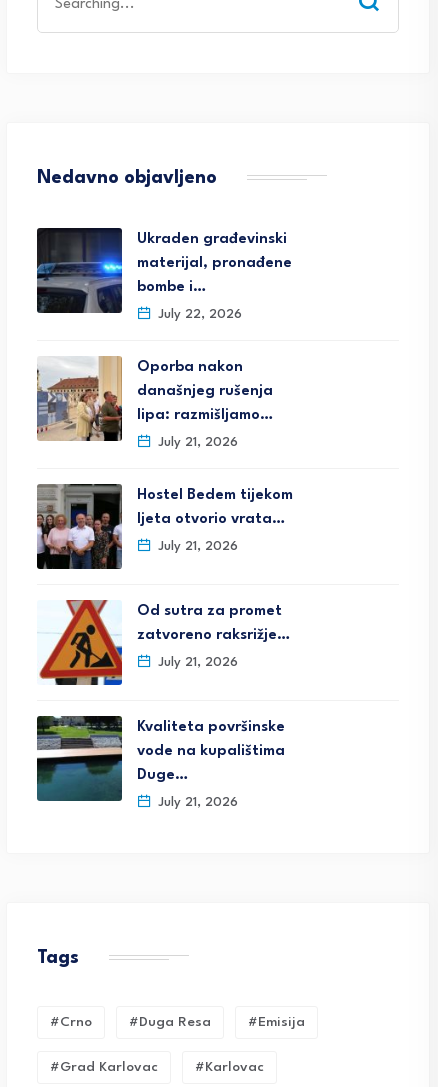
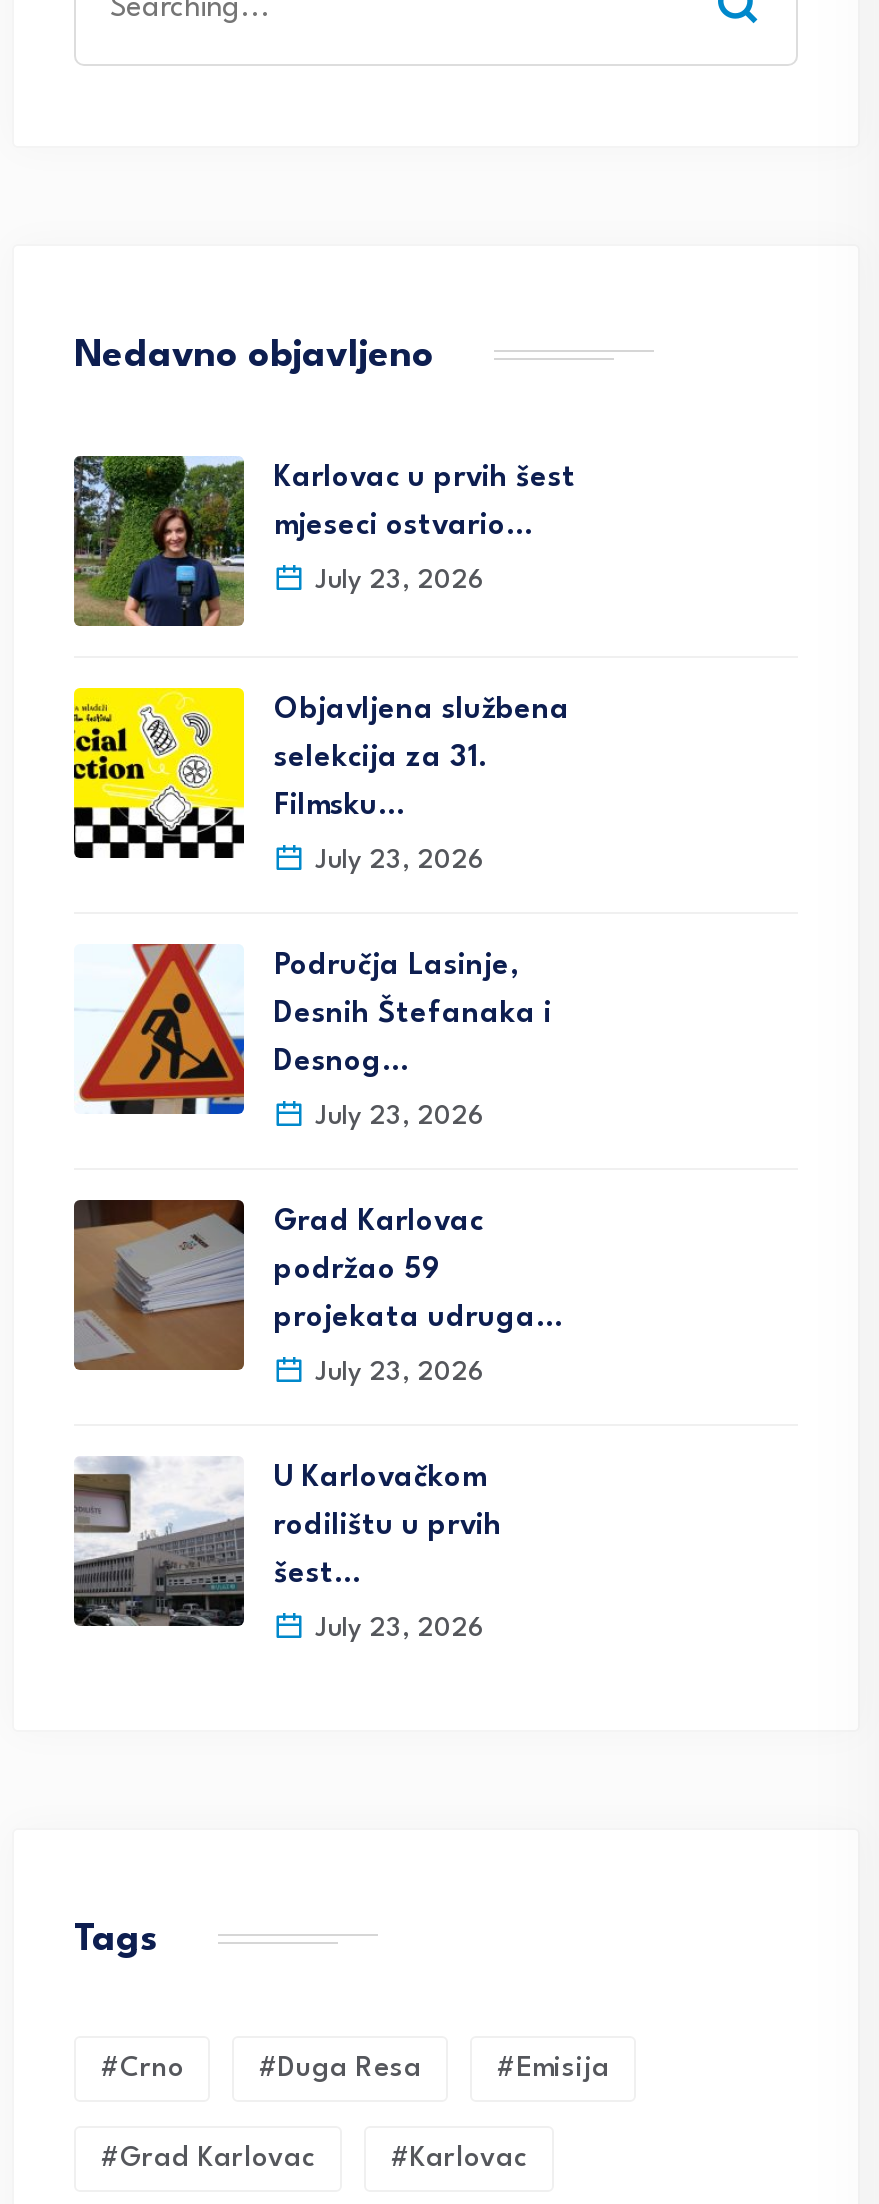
[36,227,292,321] [image] | Ukraden građevinski | materijal, pronađene | bombe i… | July 22, 2026 -> [72,454,576,628] [image] | Karlovac u prvih šest | mjeseci ostvario… | July 23, 2026
[36,344,273,449] [image] | Oporba nakon | današnjeg rušenja | lipa: razmišljamo… | July 21, 2026 -> [72,686,570,882] [image] | Objavljena službena | selekcija za 31. | Filmsku… | July 23, 2026
[36,472,293,570] [image] | Hostel Bedem tijekom | ljeta otvorio vrata… | July 21, 2026 -> [74,942,552,1138] [image] | Područja Lasinje, | Desnih Štefanaka i | Desnog… | July 23, 2026
[37,599,290,686] [image] | Od sutra za promet | zatvoreno raksrižje… | July 21, 2026 -> [72,1198,562,1387] [image] | Grad Karlovac | podržao 59 | projekata udruga… | July 23, 2026
[36,715,285,809] [image] | Kvaliteta površinske | vode na kupalištima | Duge… | July 21, 2026 -> [72,1456,502,1643] [image] | U Karlovačkom | rodilištu u prvih | šest… | July 23, 2026

